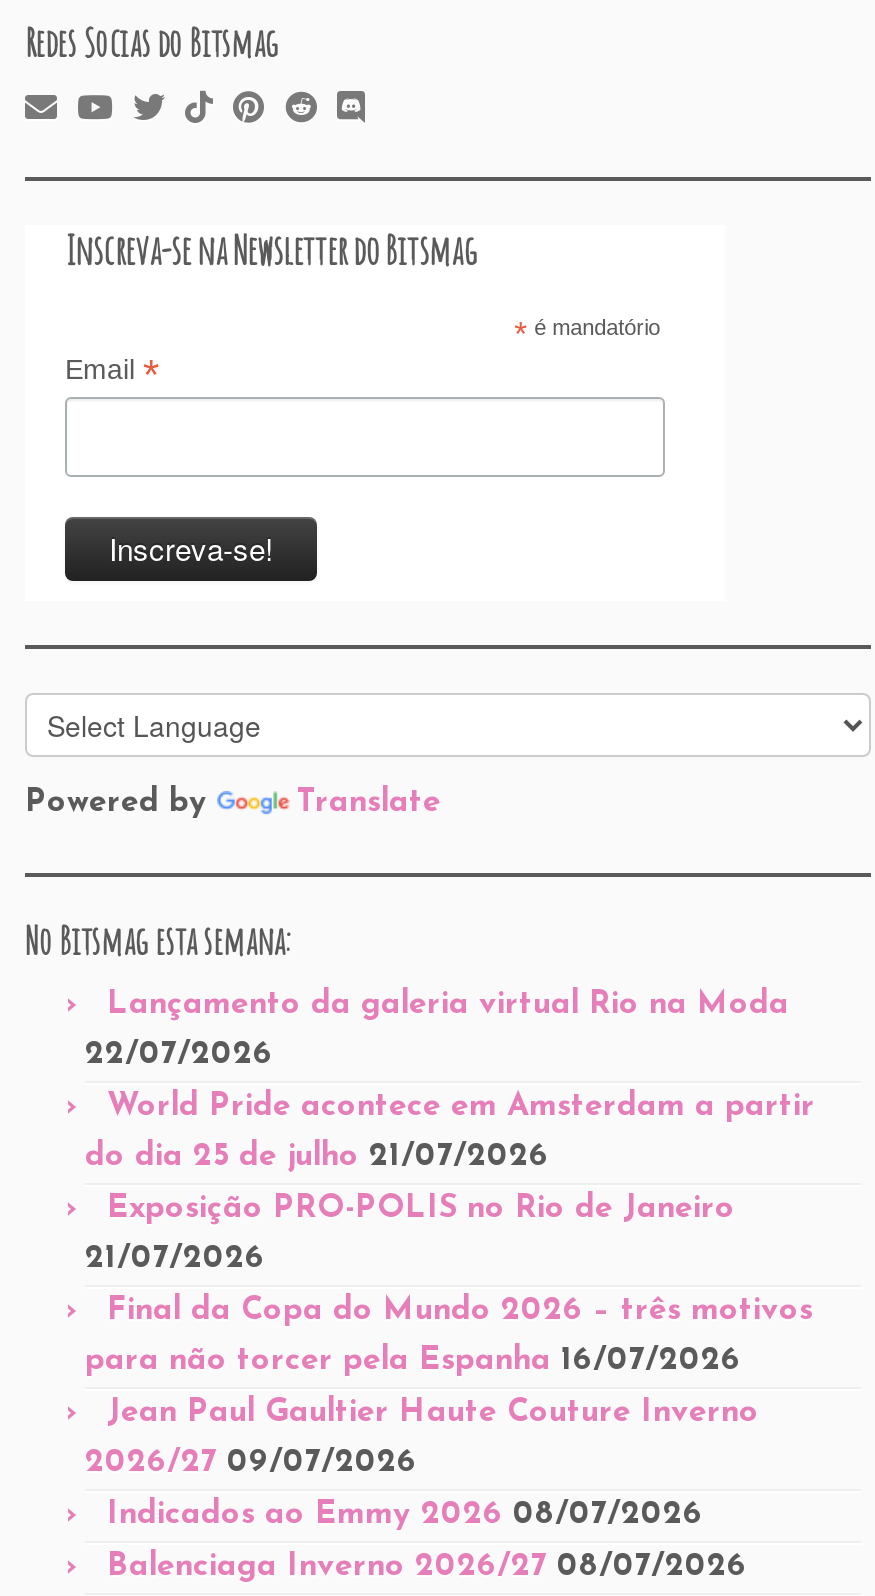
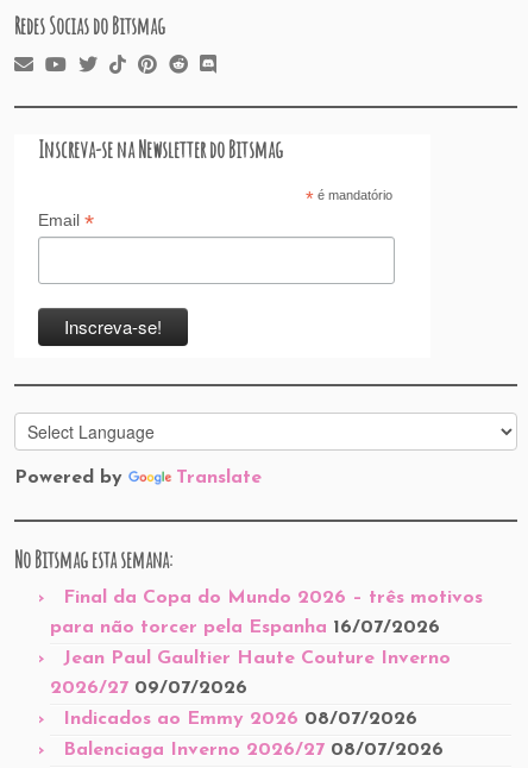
[85,989,815,1275] Lançamento da galeria virtual Rio na Moda | 22/07/2026 | World Pride acontece em Amsterdam a partir | do dia 25 de julho 21/07/2026 | Exposição PRO-POLIS no Rio de Janeiro | 21/07/2026 -> none

